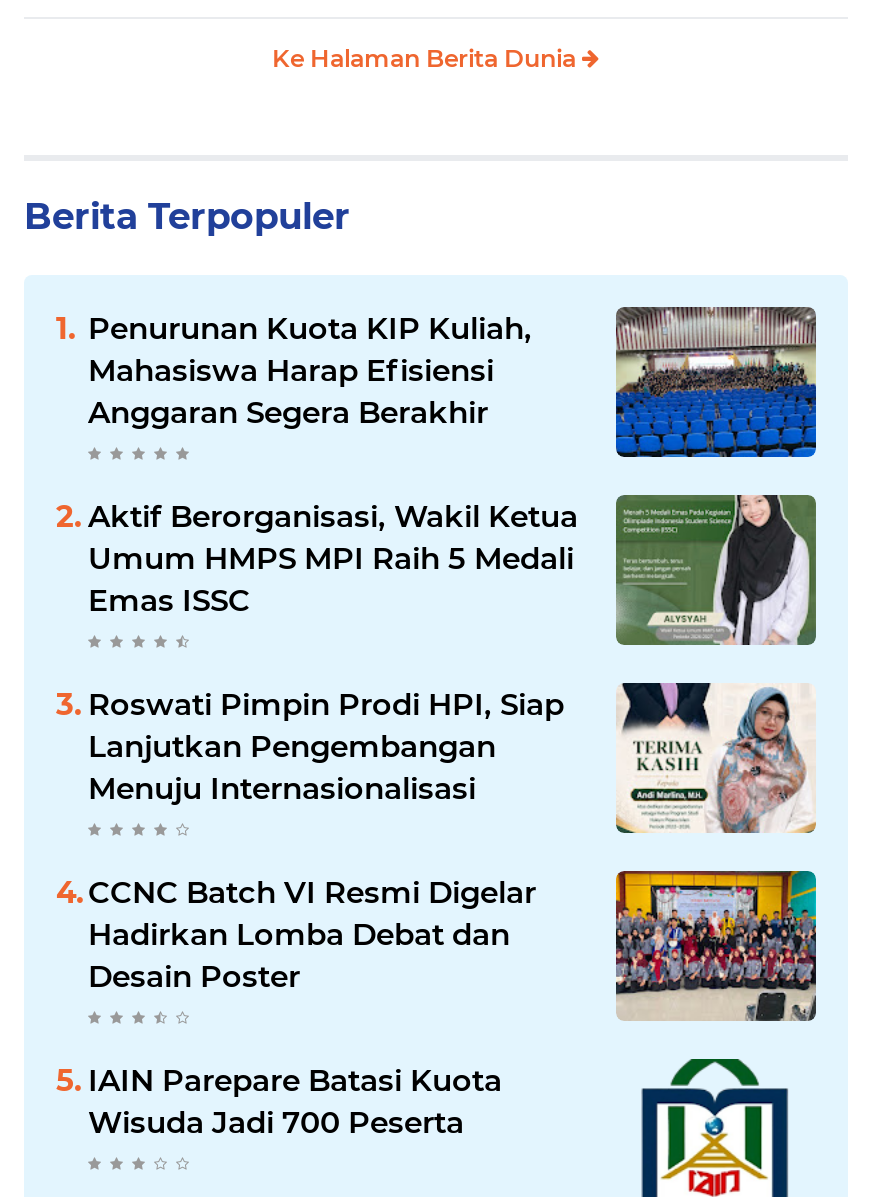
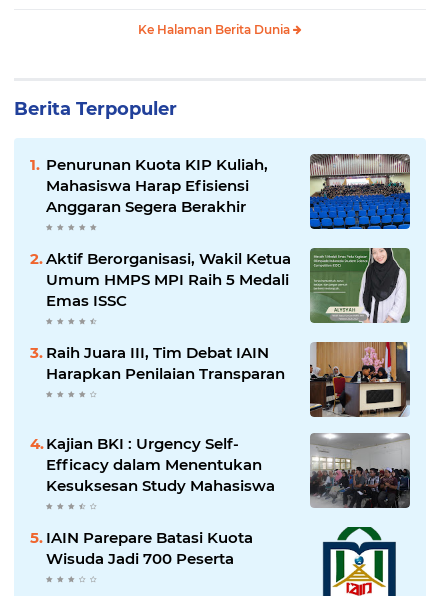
[88,681,818,833] [image] | Roswati Pimpin Prodi HPI, Siap | Lanjutkan Pengembangan | Menuju Internasionalisasi -> [46,341,411,418] [image] | Raih Juara III, Tim Debat IAIN | Harapkan Penilaian Transparan
[88,869,818,1021] [image] | CCNC Batch VI Resmi Digelar | Hadirkan Lomba Debat dan | Desain Poster -> [46,433,410,509] [image] | Kajian BKI : Urgency Self- | Efficacy dalam Menentukan | Kesuksesan Study Mahasiswa

